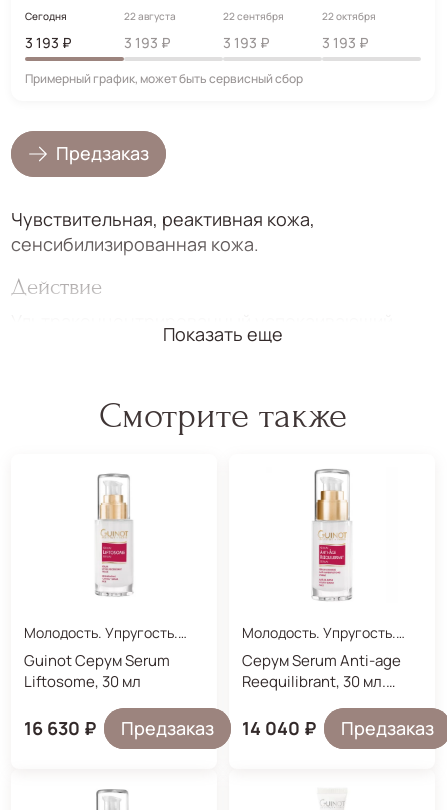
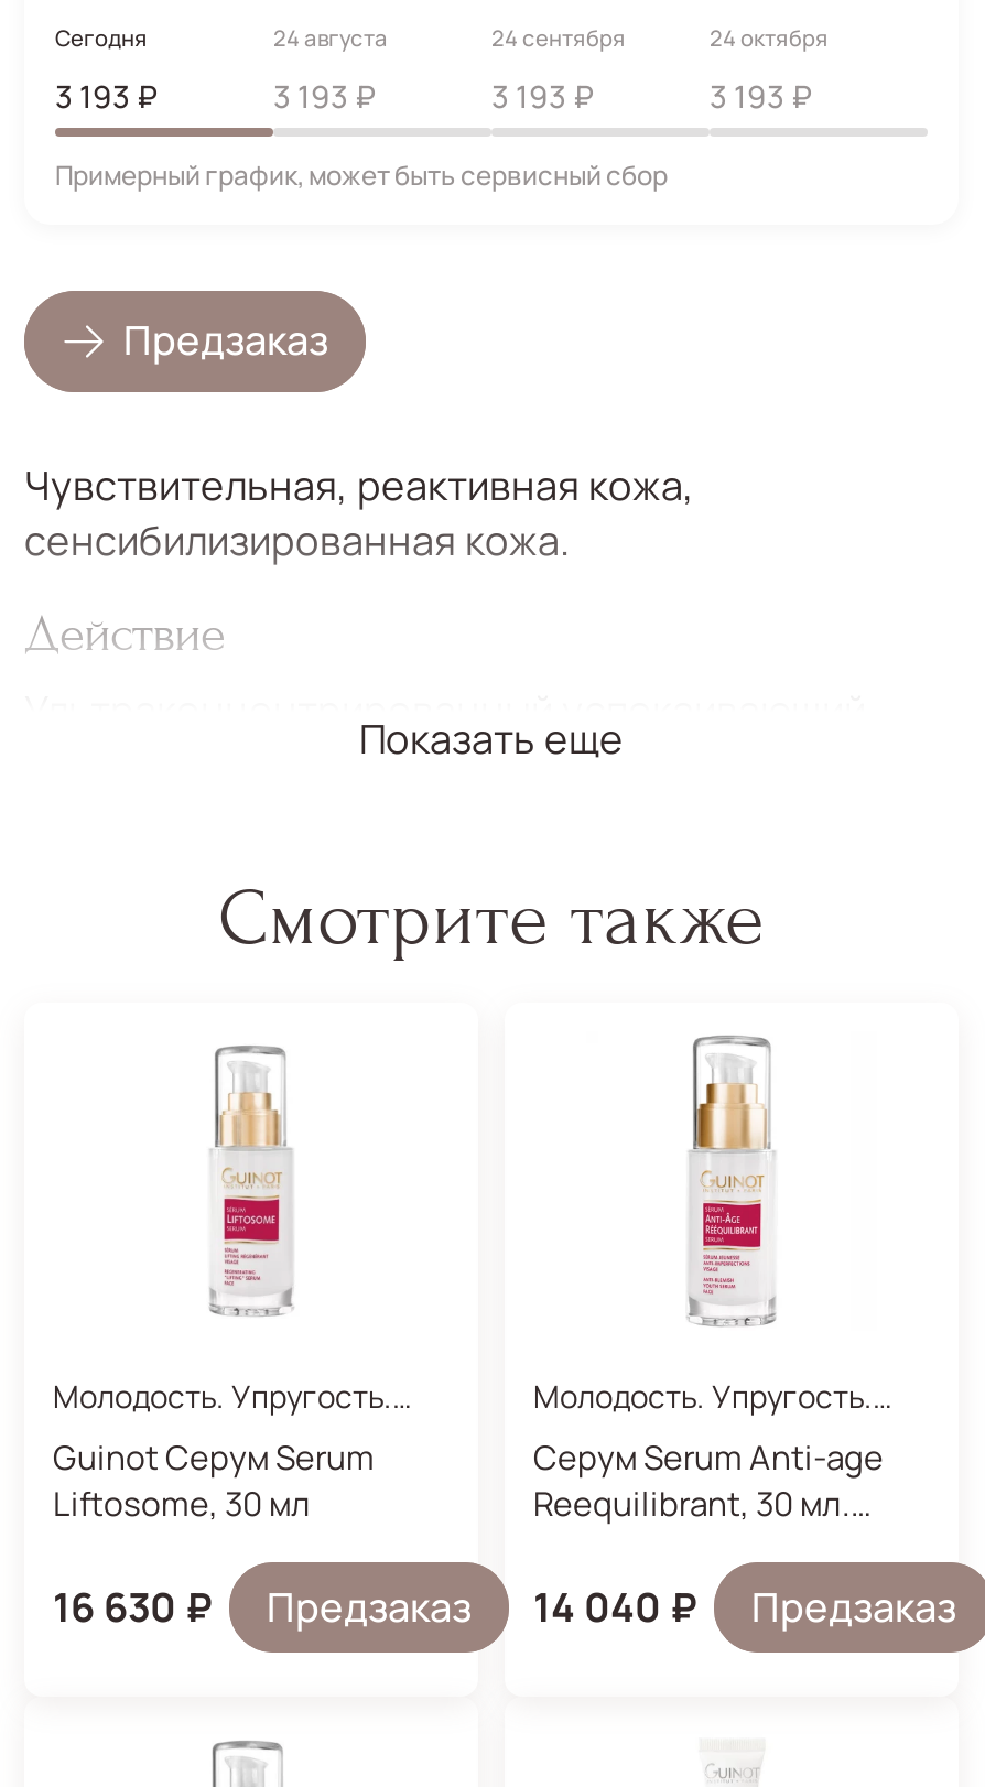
[124,9,176,23] 22 августа -> [273,22,388,52] 24 августа
[223,9,284,23] 22 сентября -> [491,22,626,52] 24 сентября
[322,9,376,23] 22 октября -> [710,22,829,52] 24 октября

